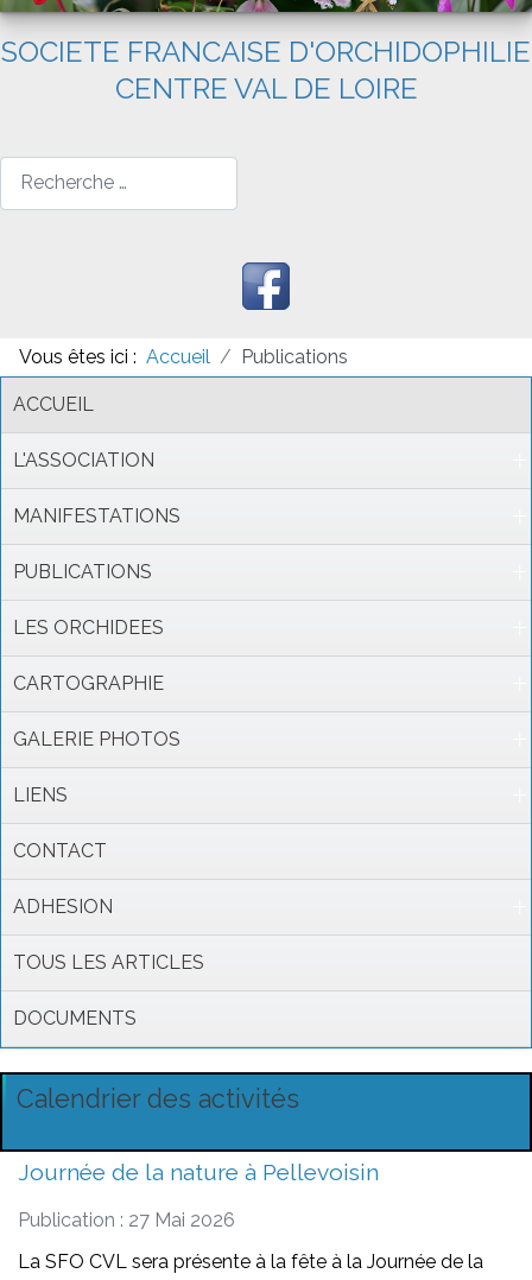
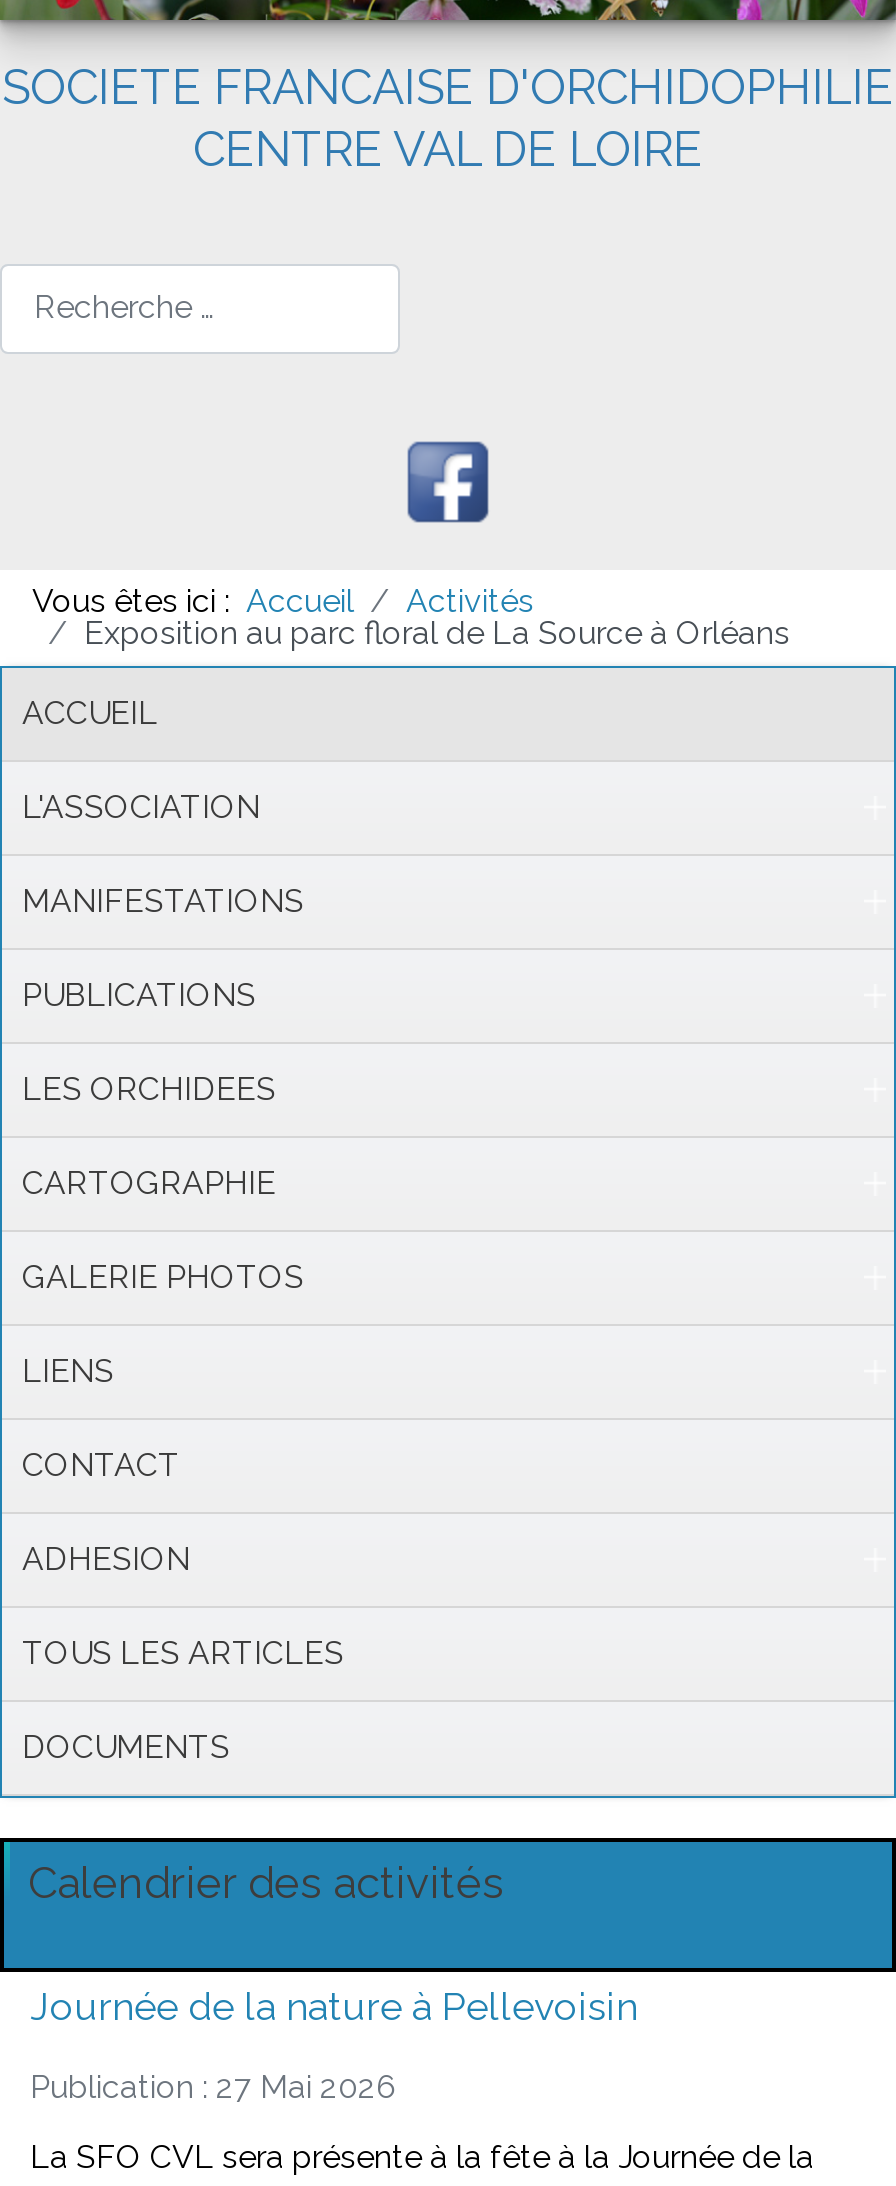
[241,346,348,368] Publications -> [84,582,790,652] Activités | Exposition au parc floral de La Source à Orléans

